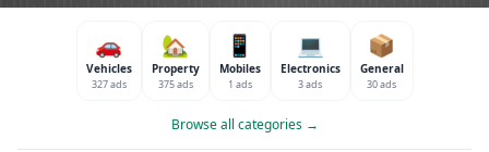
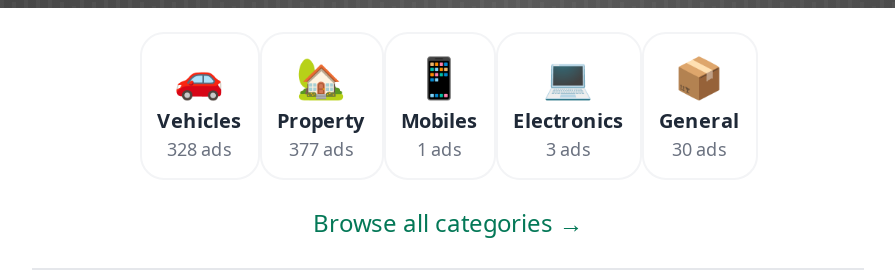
[91,77,126,91] 327 ads -> [167,136,231,162] 328 ads
[158,77,193,91] 375 ads -> [289,136,353,162] 377 ads

